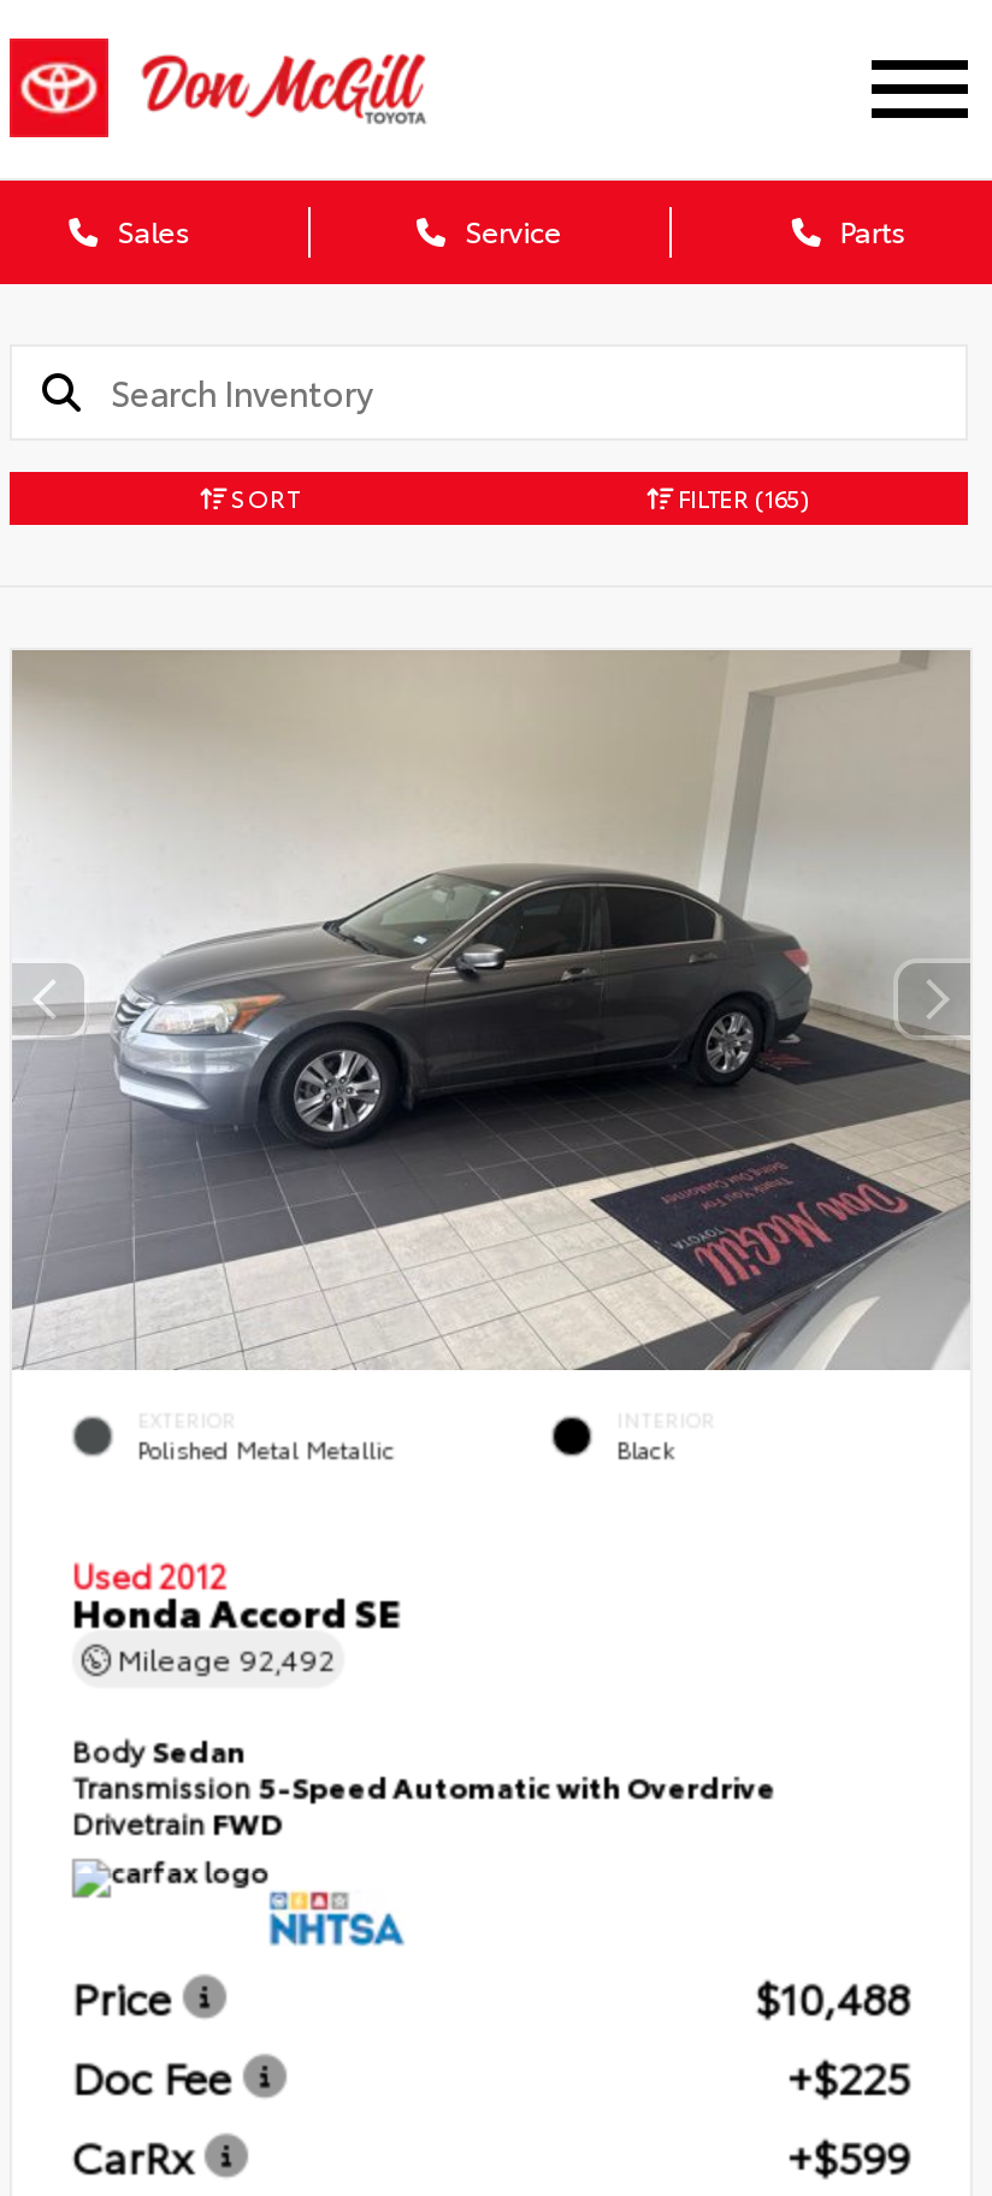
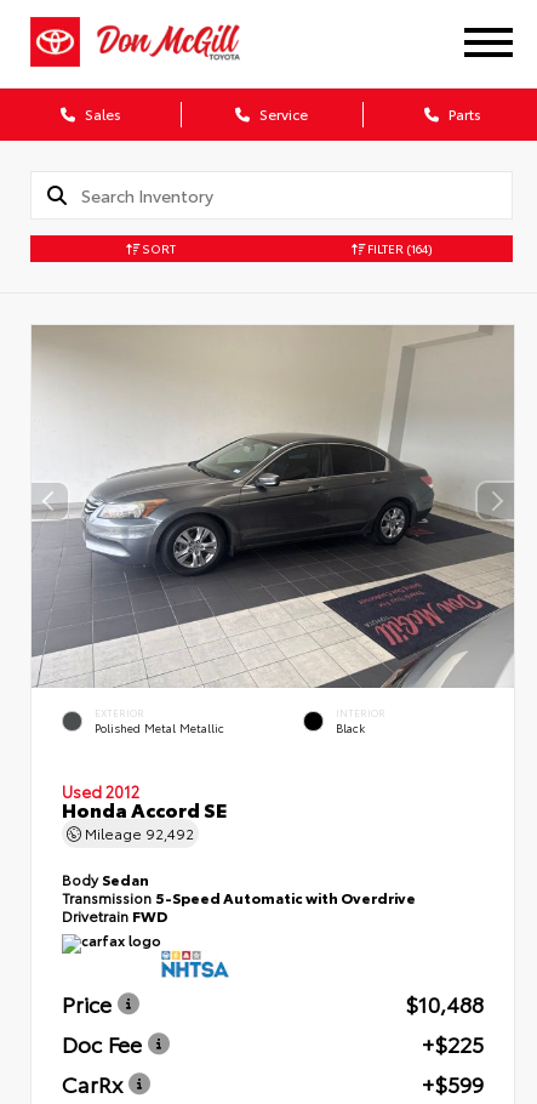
[673,479,810,515] FILTER (165) -> [365,239,433,257] FILTER (164)

